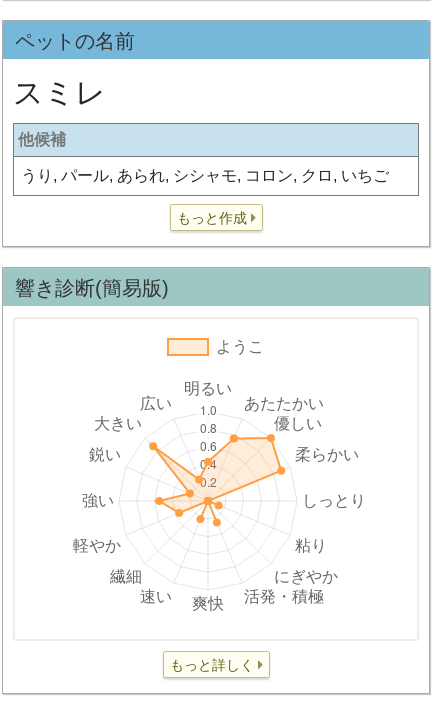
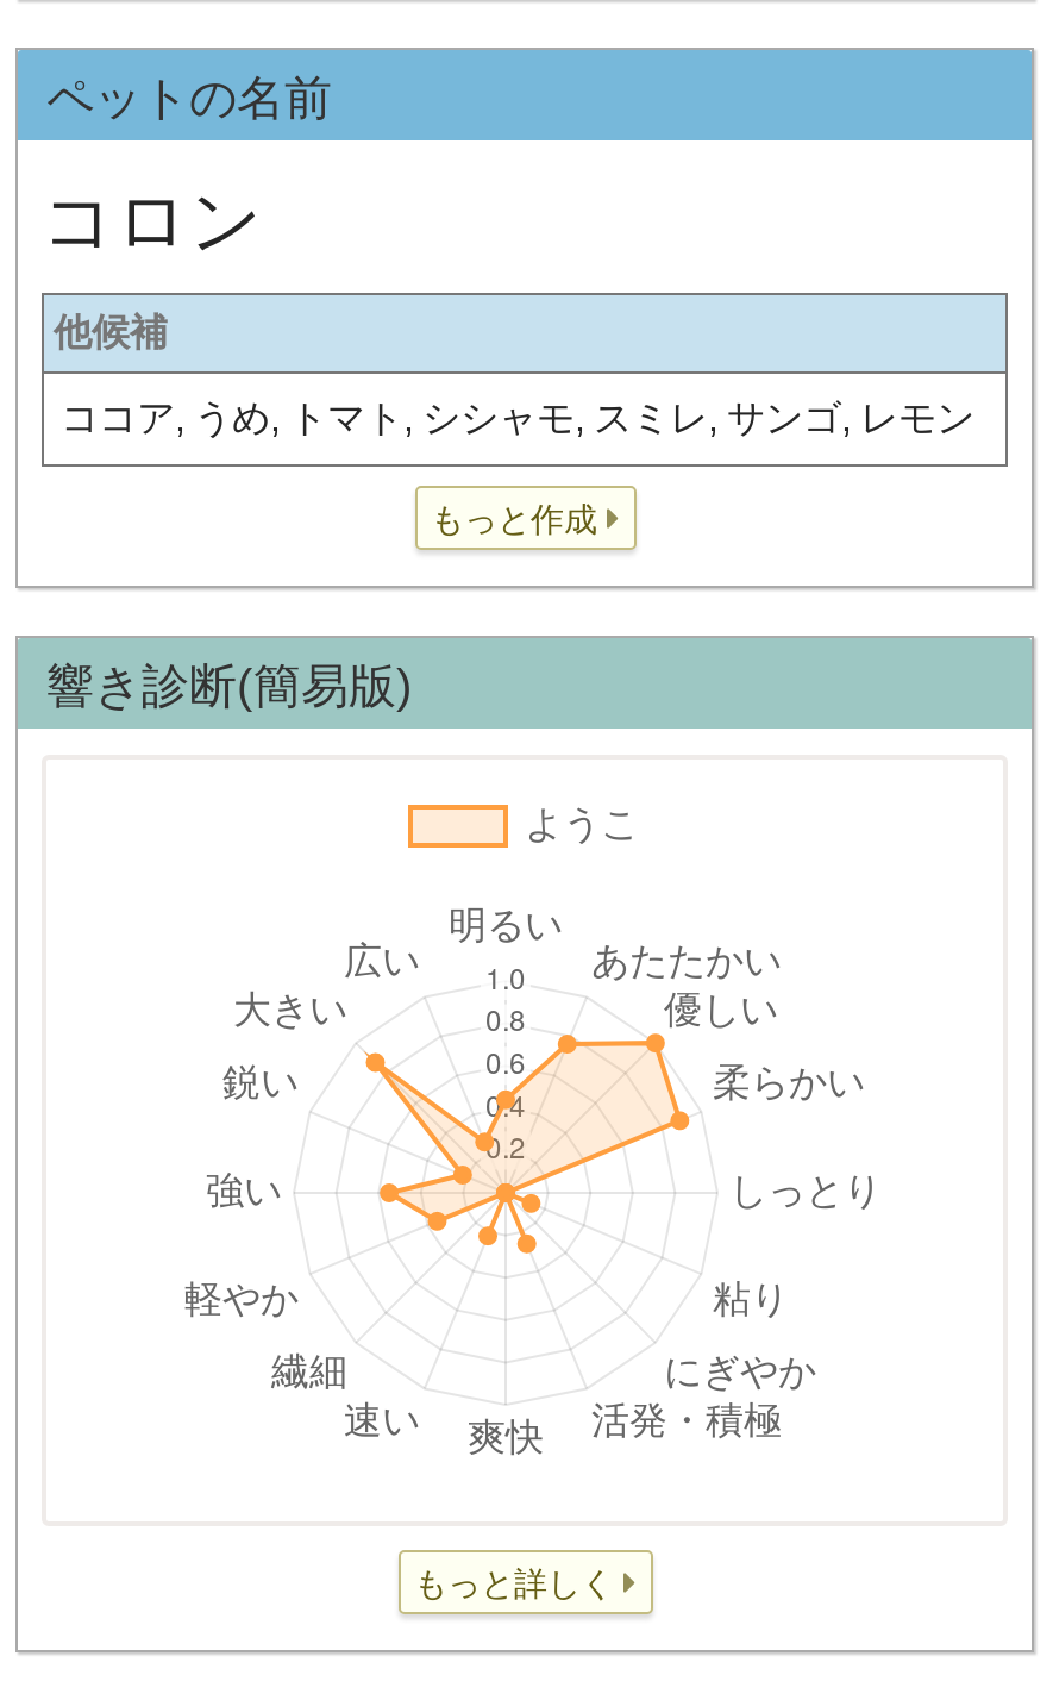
[13,76,106,109] スミレ -> [42,181,263,260] コロン
[21,167,389,184] うり, パール, あられ, シシャモ, コロン, クロ, いちご -> [61,398,974,438] ココア, うめ, トマト, シシャモ, スミレ, サンゴ, レモン

